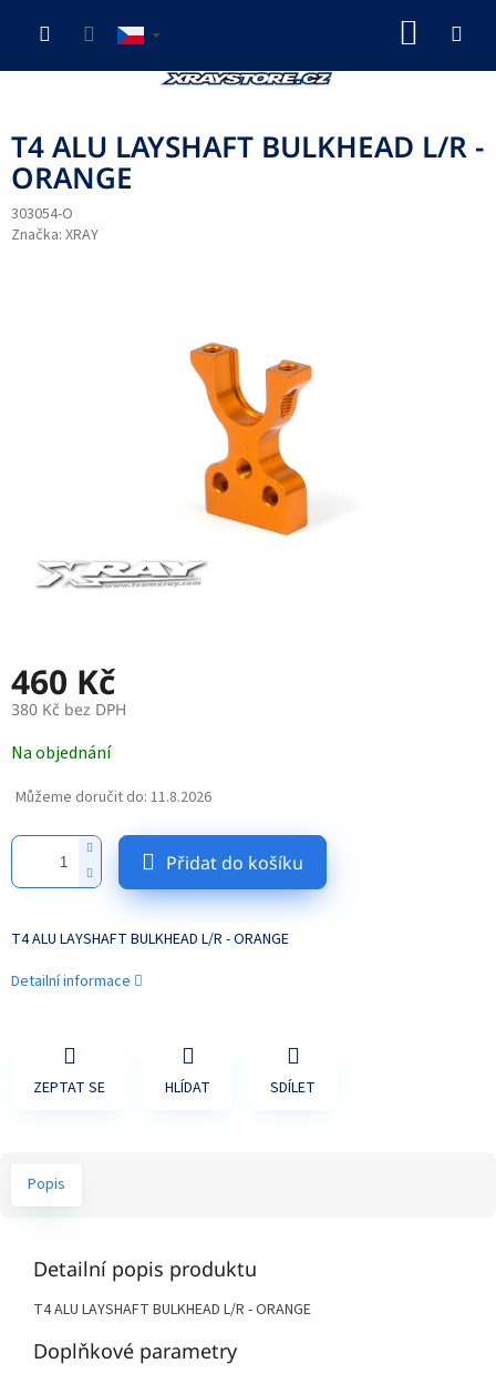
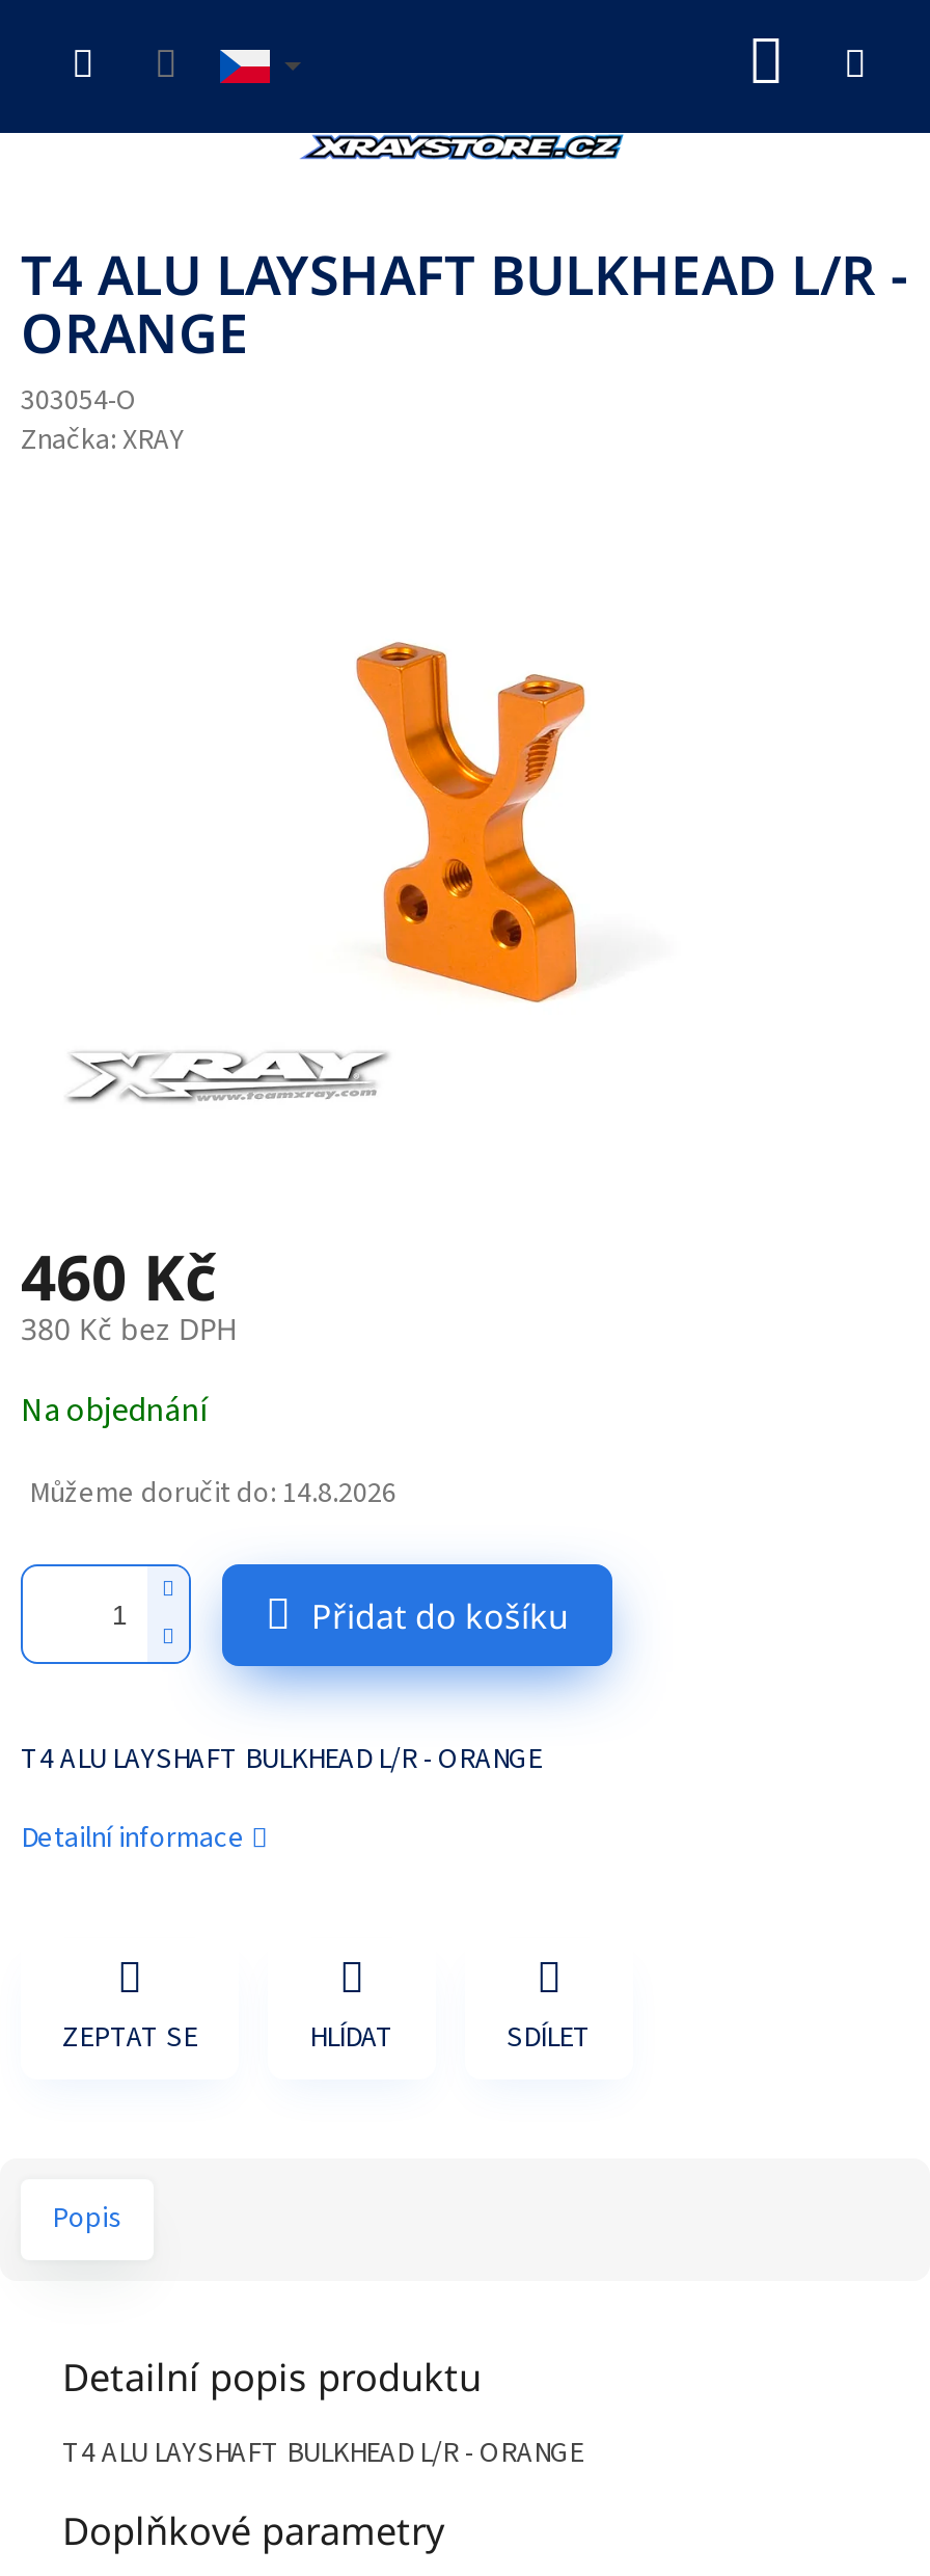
[15,786,211,808] Můžeme doručit do: 11.8.2026 -> [29,1472,396,1514] Můžeme doručit do: 14.8.2026

